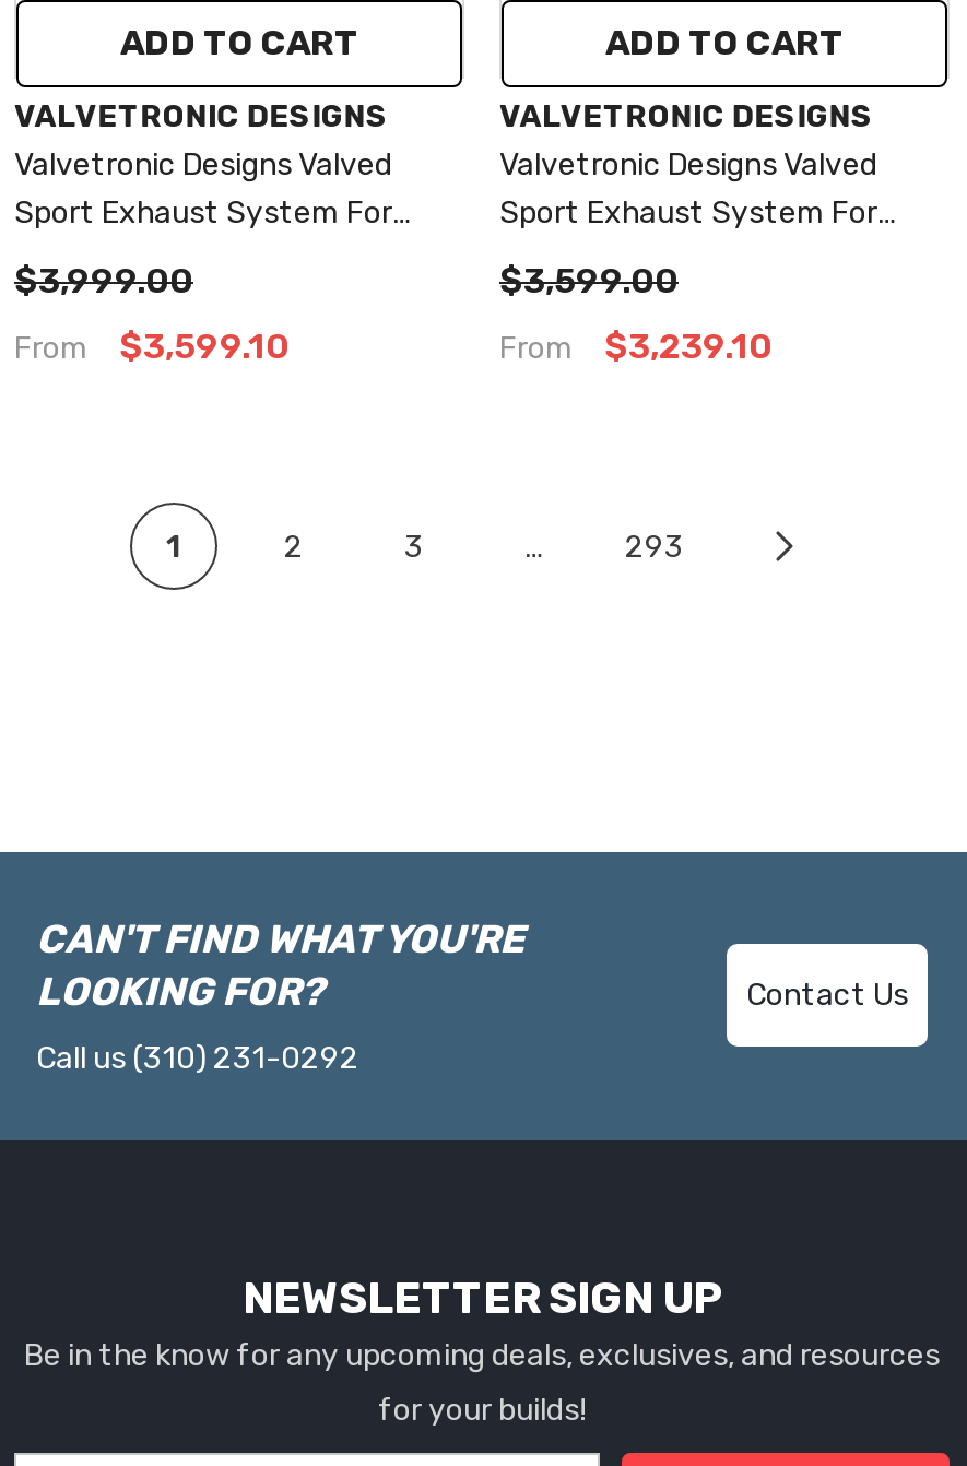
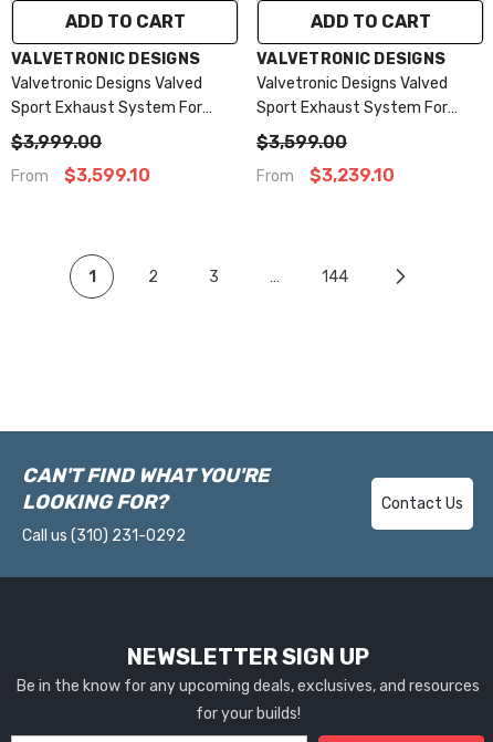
[625,529,684,566] 293 -> [322,268,348,287] 144

